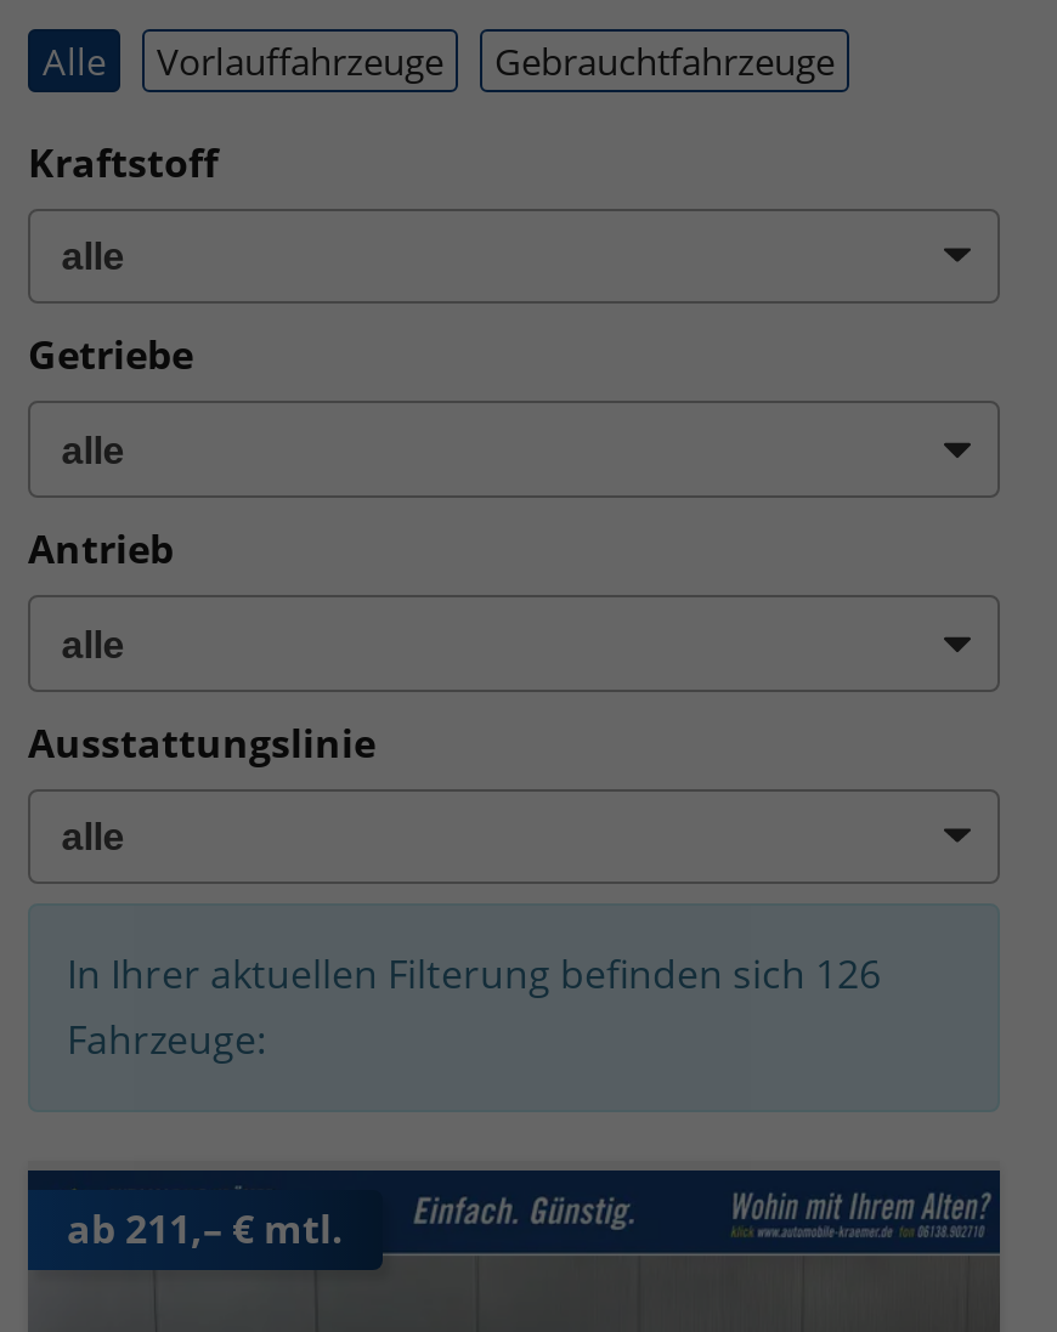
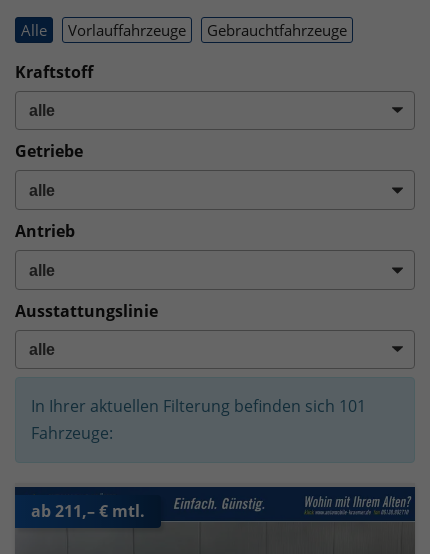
[67,947,881,1001] In Ihrer aktuellen Filterung befinden sich 126 -> [31,395,366,417] In Ihrer aktuellen Filterung befinden sich 101

